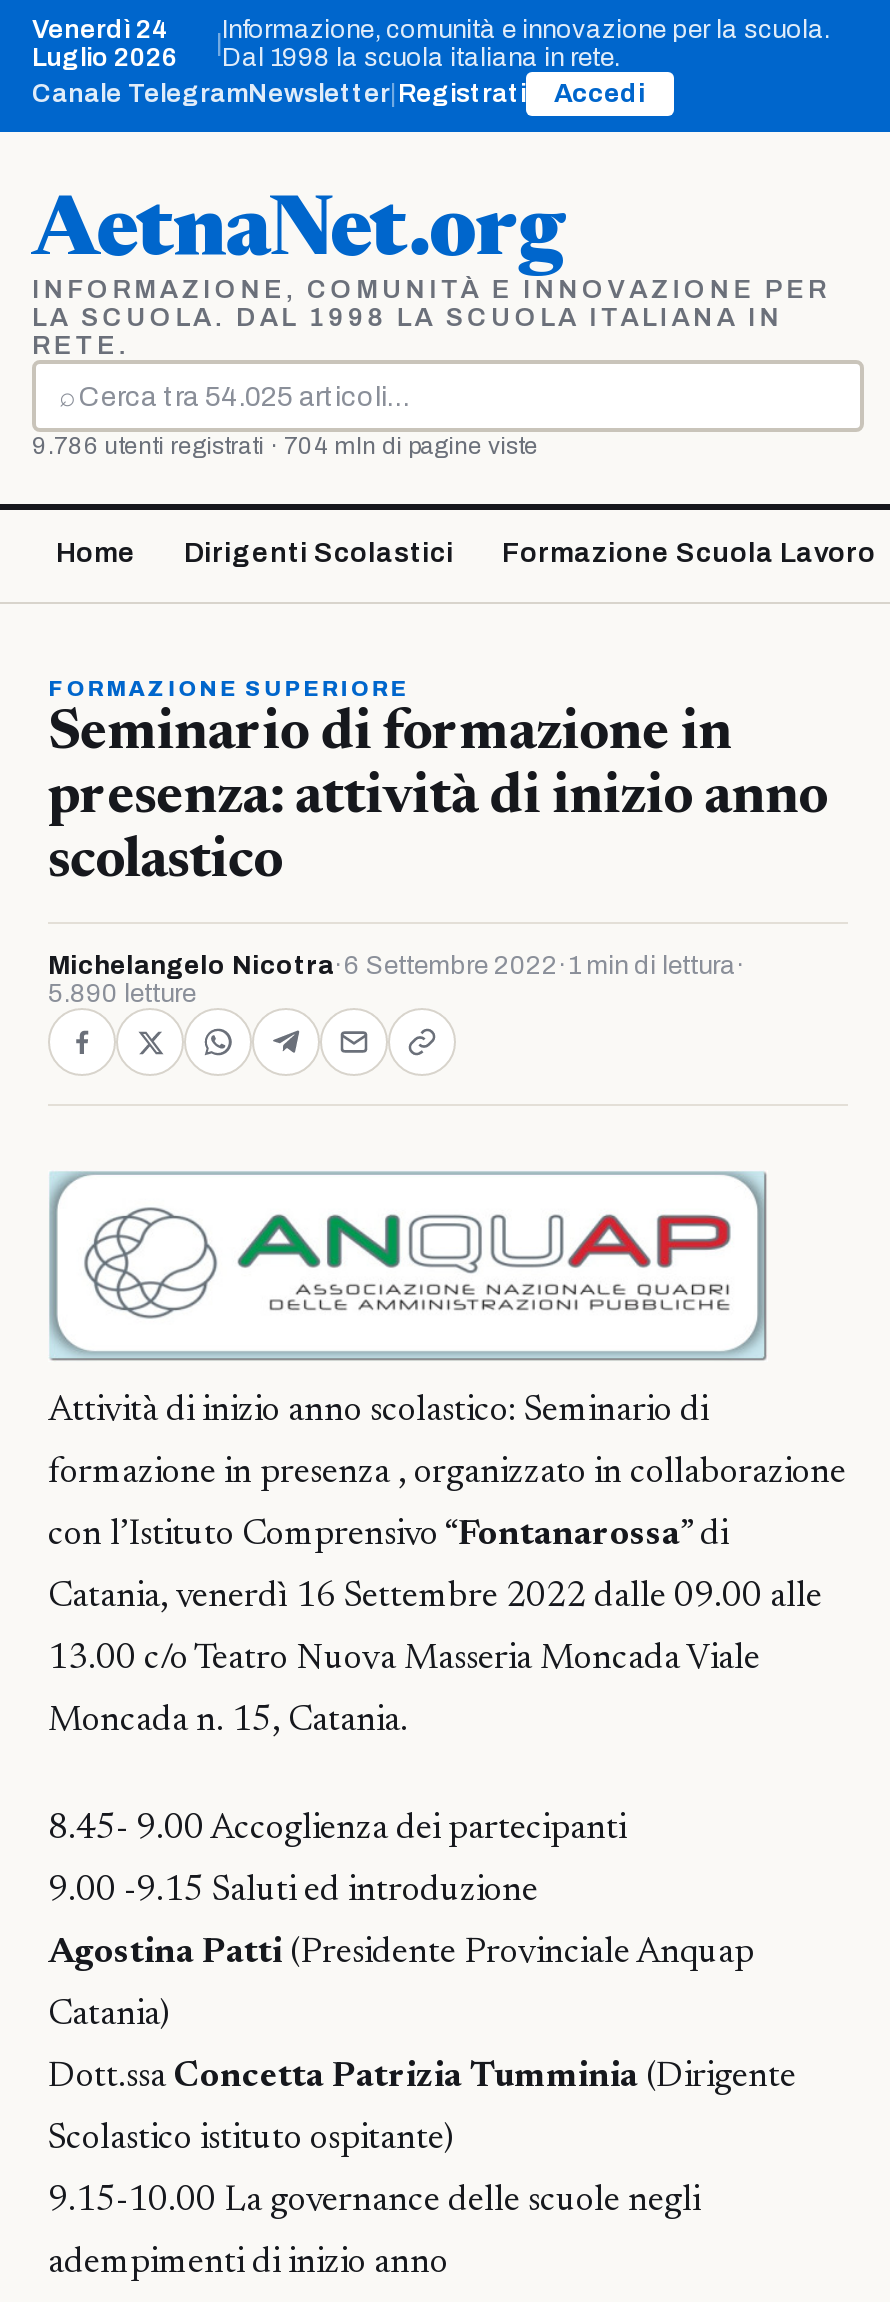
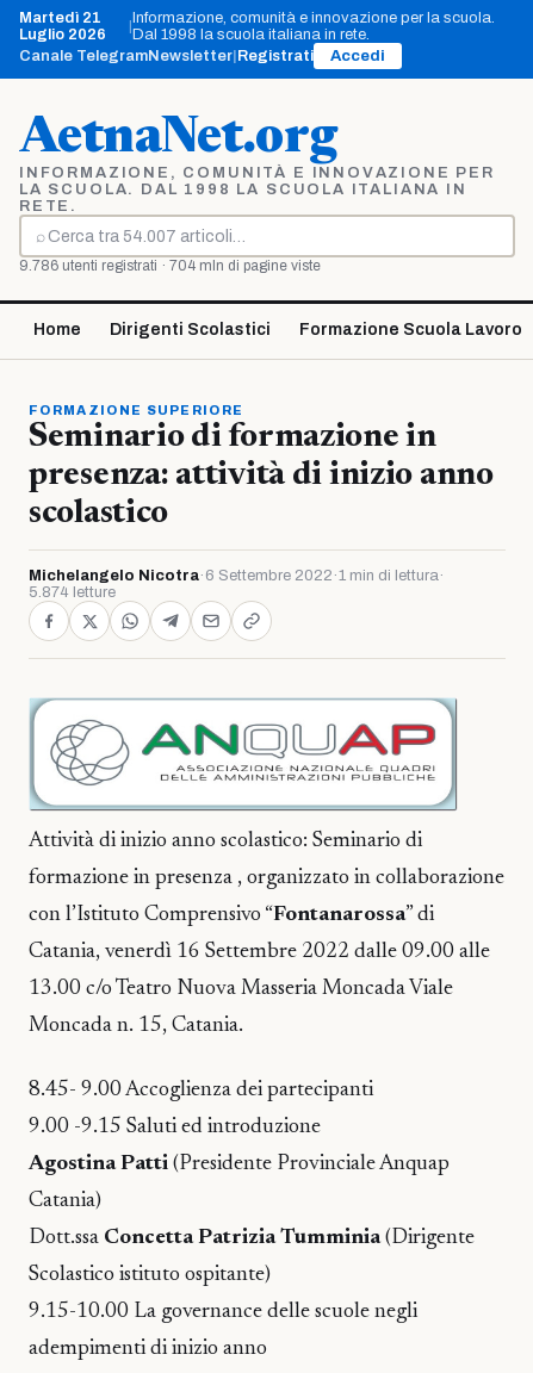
[32,16,170,44] Venerdì 24 -> [19,10,101,26] Martedì 21
[48,980,196,1008] 5.890 letture -> [29,584,116,601] 5.874 letture

